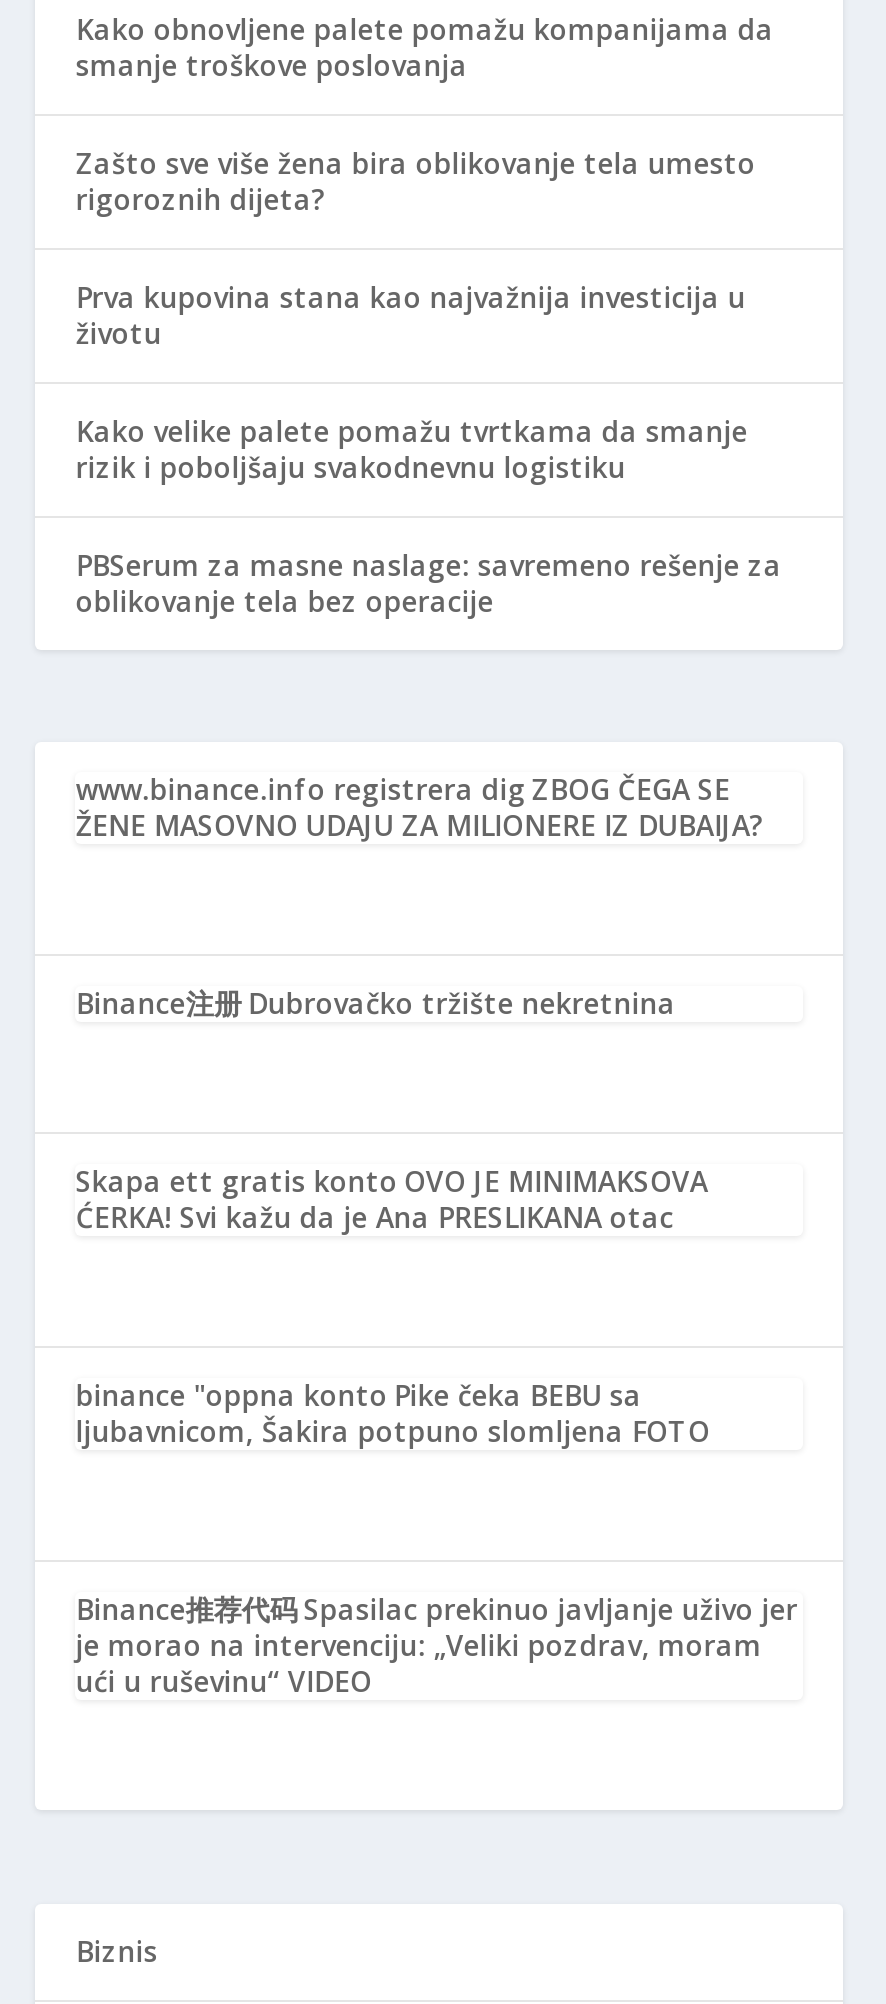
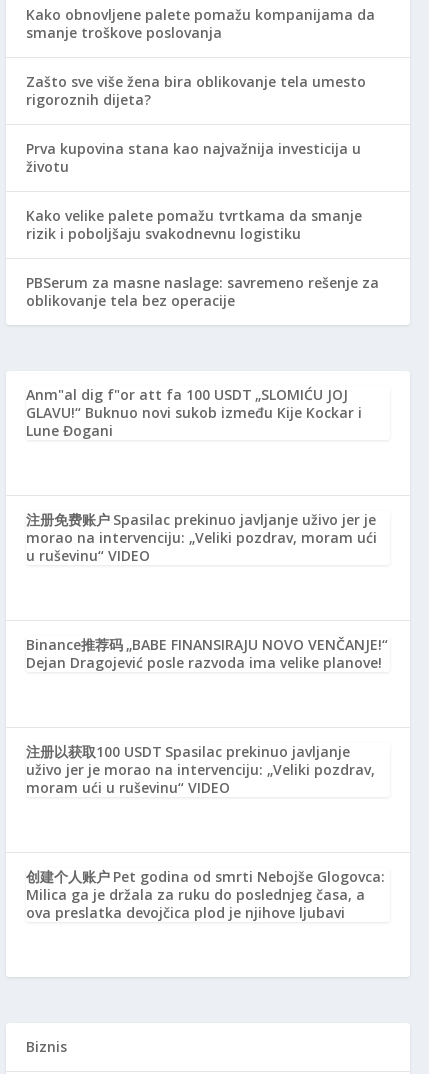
[76,770,764,844] www.binance.info registrera dig ZBOG ČEGA SE | ŽENE MASOVNO UDAJU ZA MILIONERE IZ DUBAIJA? -> [26,385,362,440] Anm"al dig f"or att fa 100 USDT „SLOMIĆU JOJ | GLAVU!“ Buknuo novi sukob između Kije Kockar i | Lune Đogani
[76,984,676,1022] Binance注册 Dubrovačko tržište nekretnina -> [26,510,377,565] 注册免费账户 Spasilac prekinuo javljanje uživo jer je | morao na intervenciju: „Veliki pozdrav, moram ući | u ruševinu“ VIDEO
[76,1162,708,1236] Skapa ett gratis konto OVO JE MINIMAKSOVA | ĆERKA! Svi kažu da je Ana PRESLIKANA otac -> [26,635,388,672] Binance推荐码 „BABE FINANSIRAJU NOVO VENČANJE!“ | Dejan Dragojević posle razvoda ima velike planove!
[76,1376,710,1450] binance "oppna konto Pike čeka BEBU sa | ljubavnicom, Šakira potpuno slomljena FOTO -> [26,742,375,797] 注册以获取100 USDT Spasilac prekinuo javljanje | uživo jer je morao na intervenciju: „Veliki pozdrav, | moram ući u ruševinu“ VIDEO
[76,1590,798,1700] Binance推荐代码 Spasilac prekinuo javljanje uživo jer | je morao na intervenciju: „Veliki pozdrav, moram | ući u ruševinu“ VIDEO -> [26,867,385,922] 创建个人账户 Pet godina od smrti Nebojše Glogovca: | Milica ga je držala za ruku do poslednjeg časa, a | ova preslatka devojčica plod je njihove ljubavi

